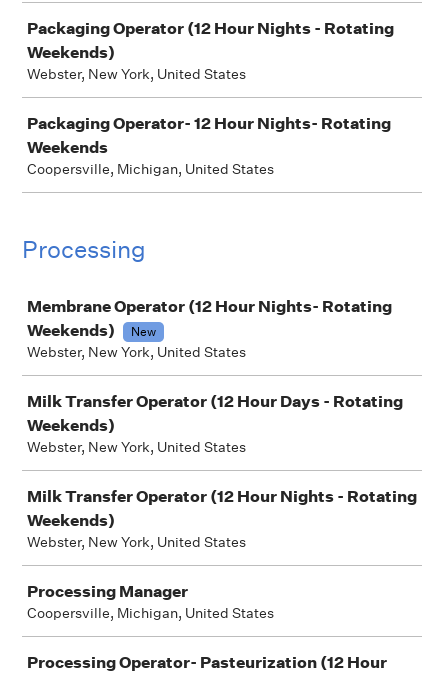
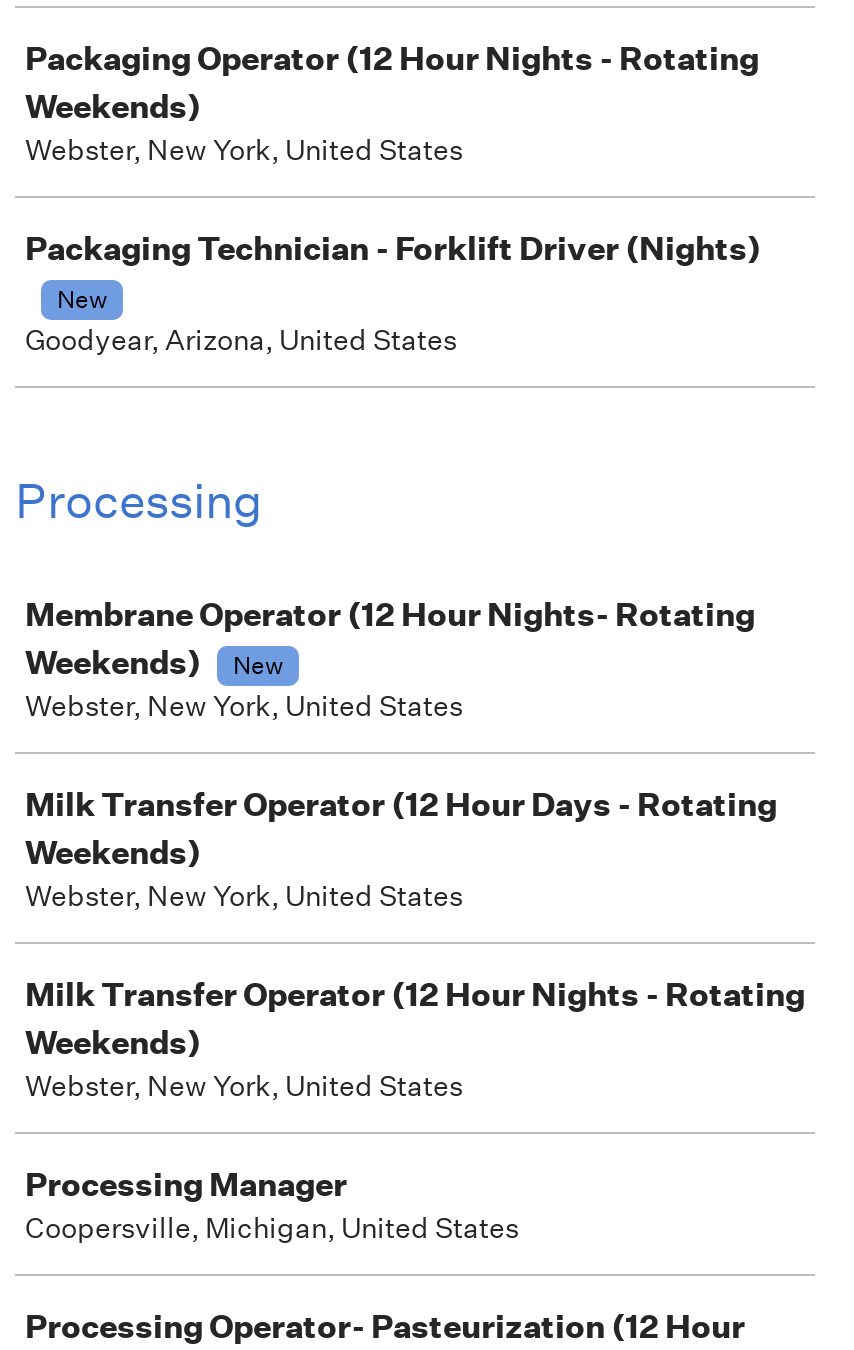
[27,113,391,178] Packaging Operator- 12 Hour Nights- Rotating | Weekends | Coopersville, Michigan, United States -> [25,228,761,358] Packaging Technician - Forklift Driver (Nights) | New | Goodyear, Arizona, United States

